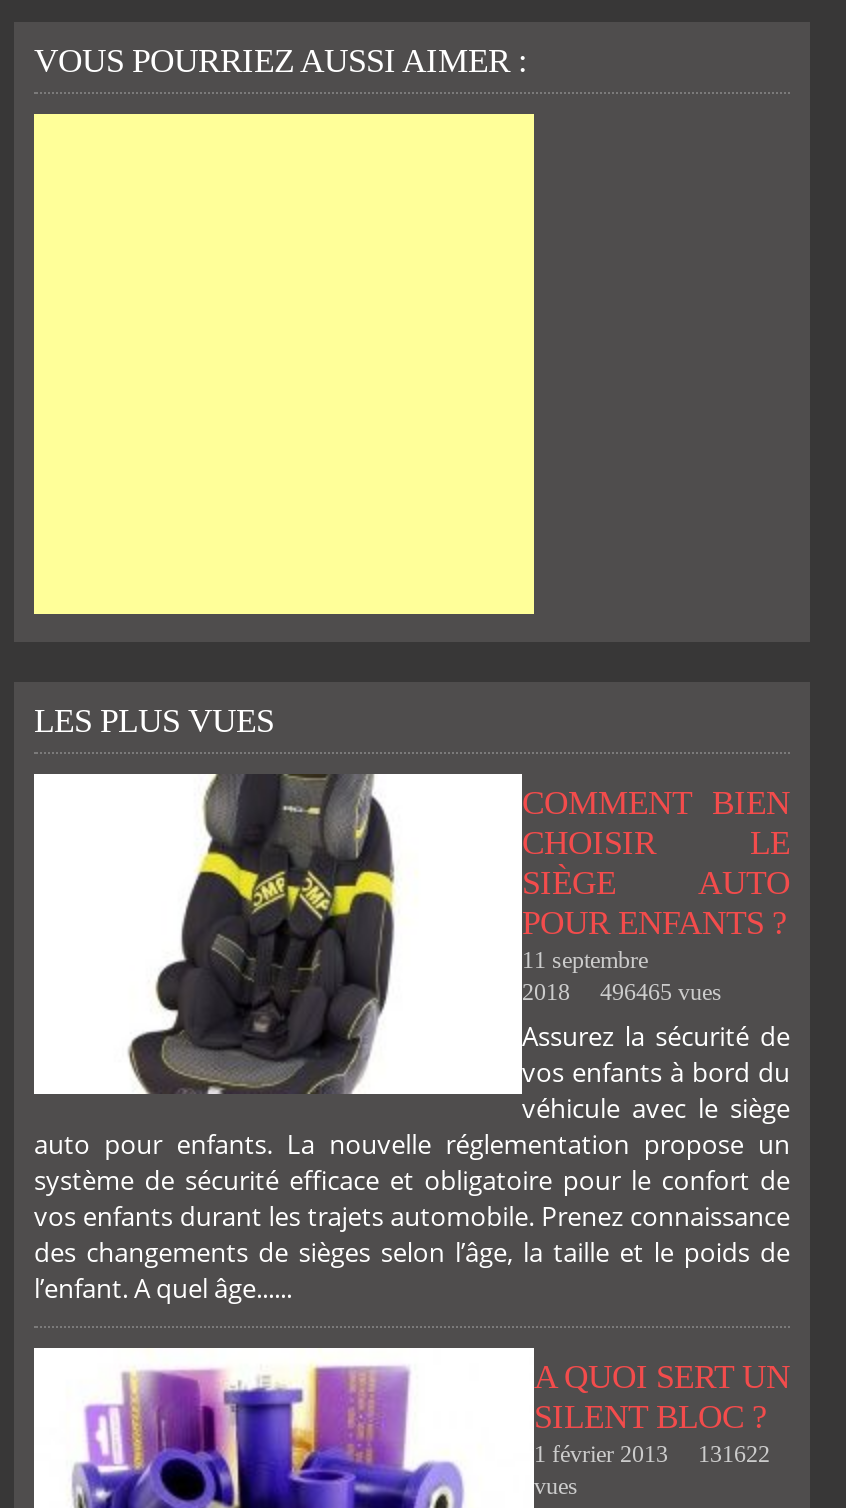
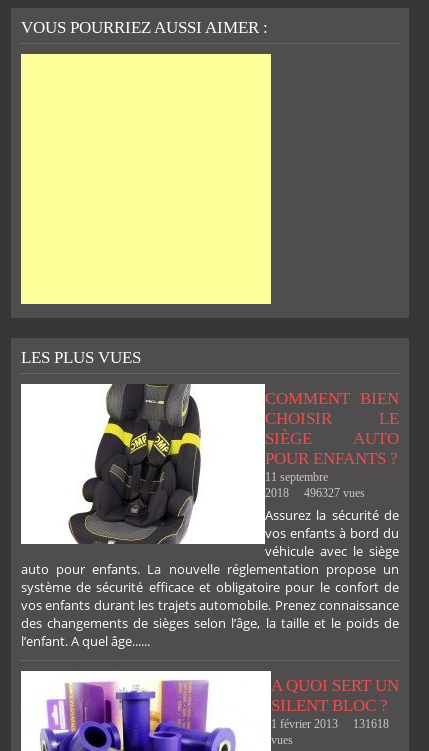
[522,979,722,1007] 2018 496465 vues -> [265,486,365,500] 2018 496327 vues
[534,1441,770,1469] 1 février 2013 131622 -> [271,717,389,731] 1 février 2013 131618

